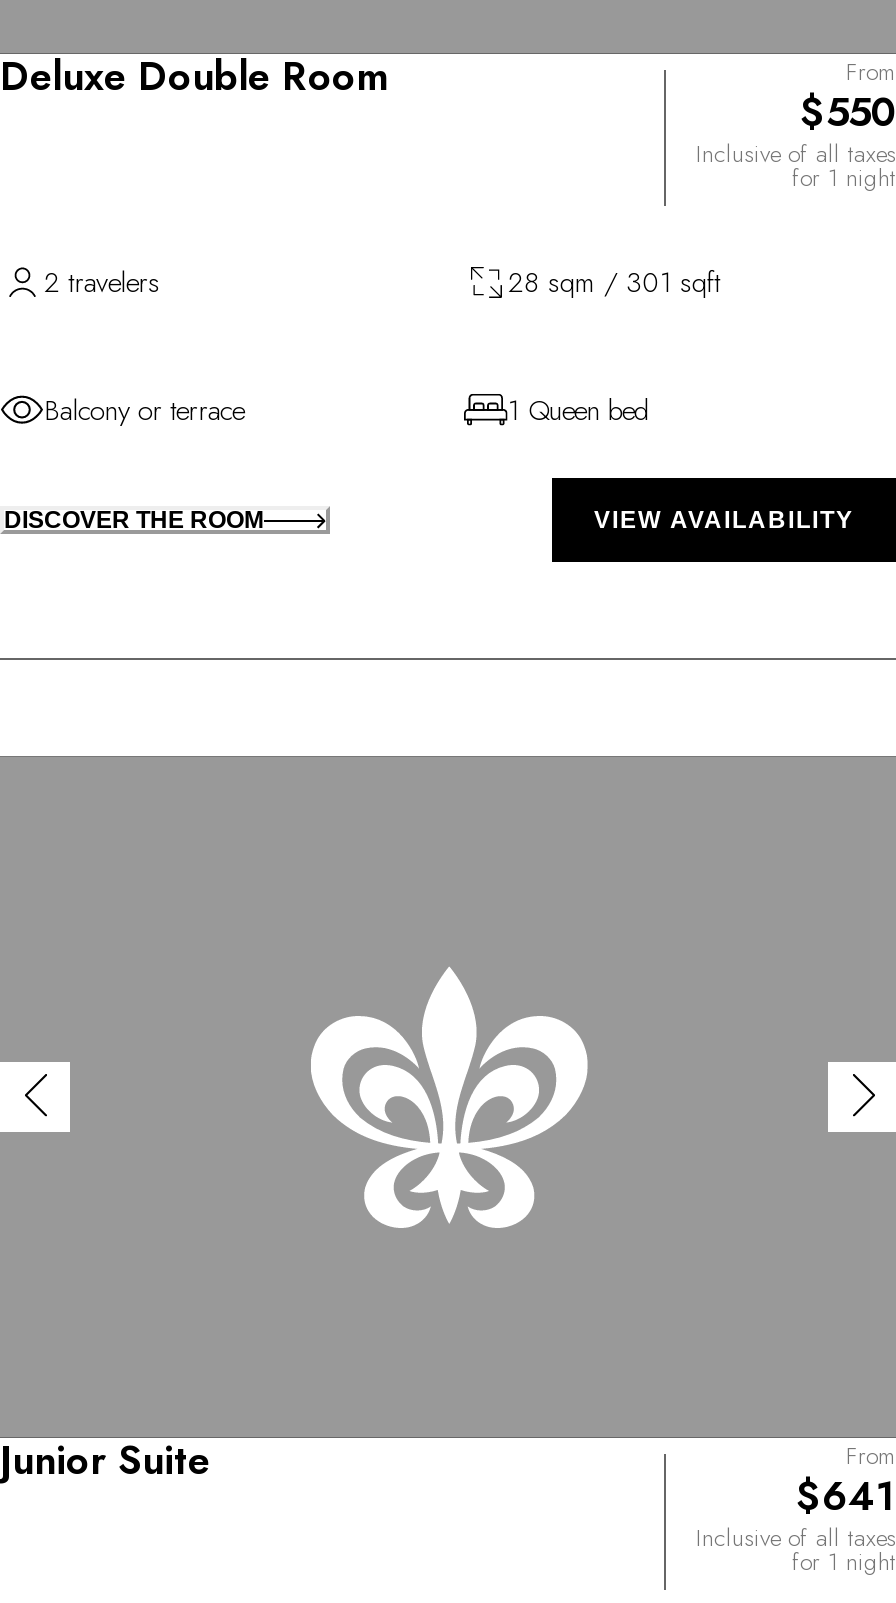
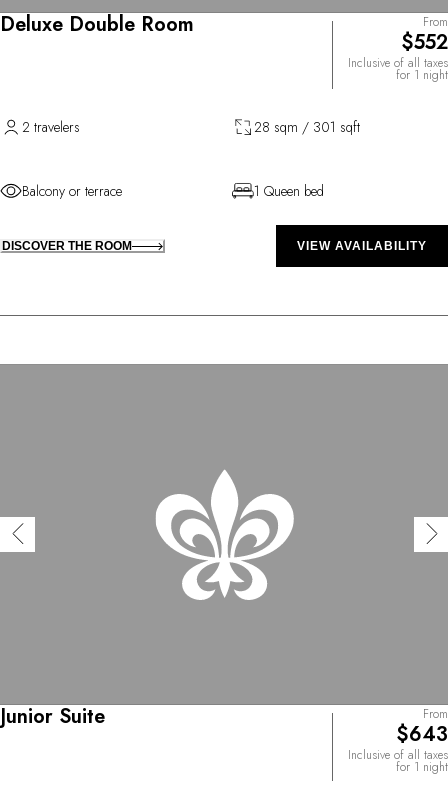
[800,84,896,142] $550 -> [401,28,448,57] $552
[796,1468,896,1526] $641 -> [396,720,448,749] $643

